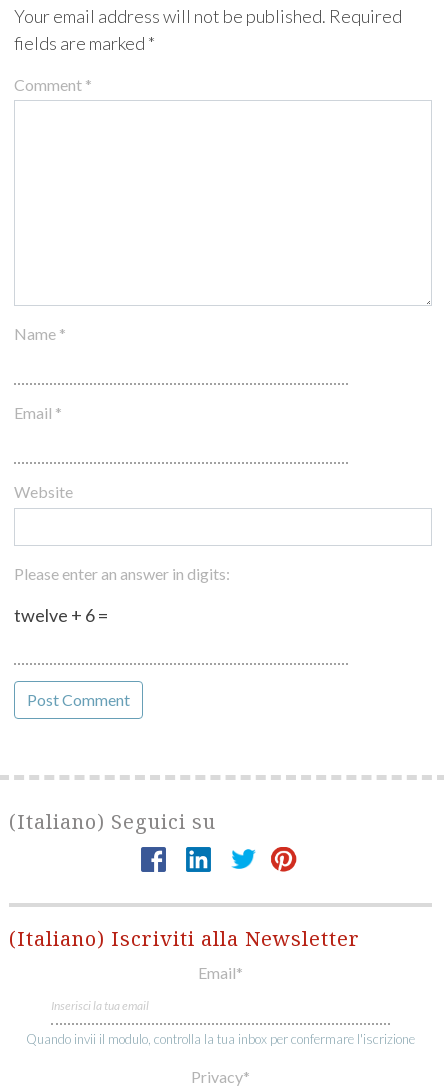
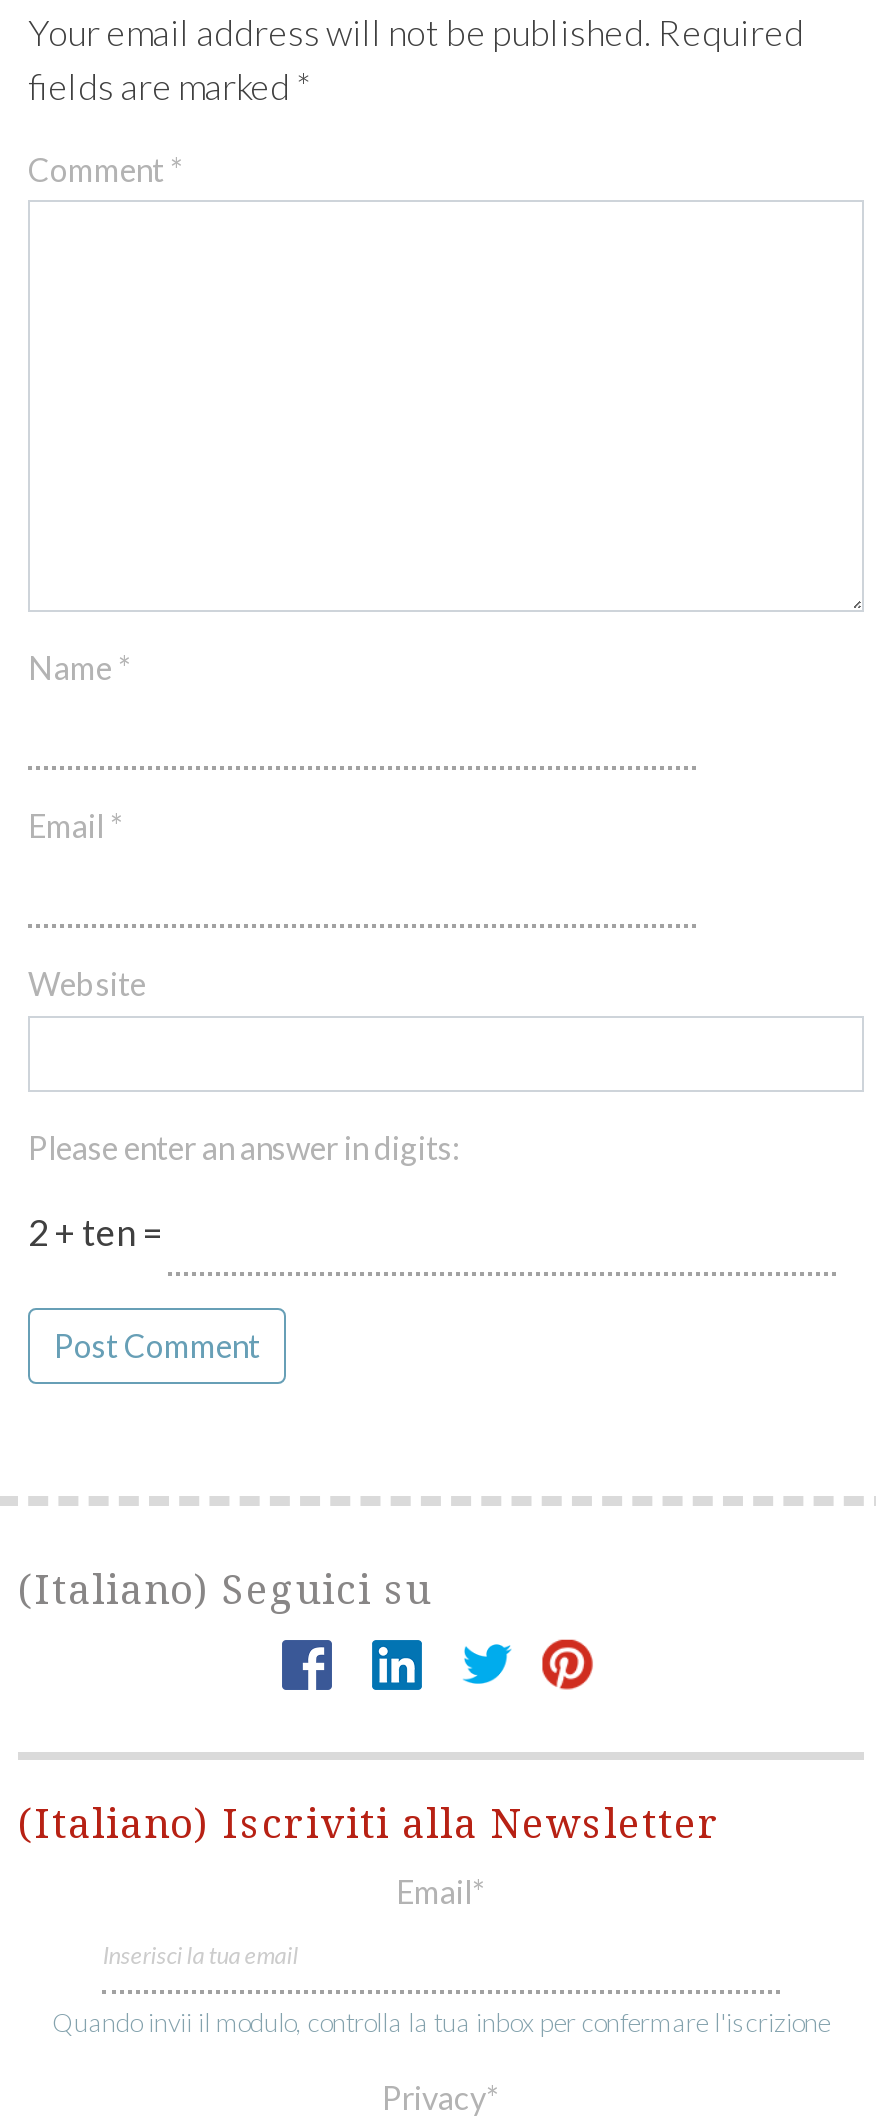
[14,604,108,626] twelve + 6 = -> [28,1209,168,1253] 2 + ten =

